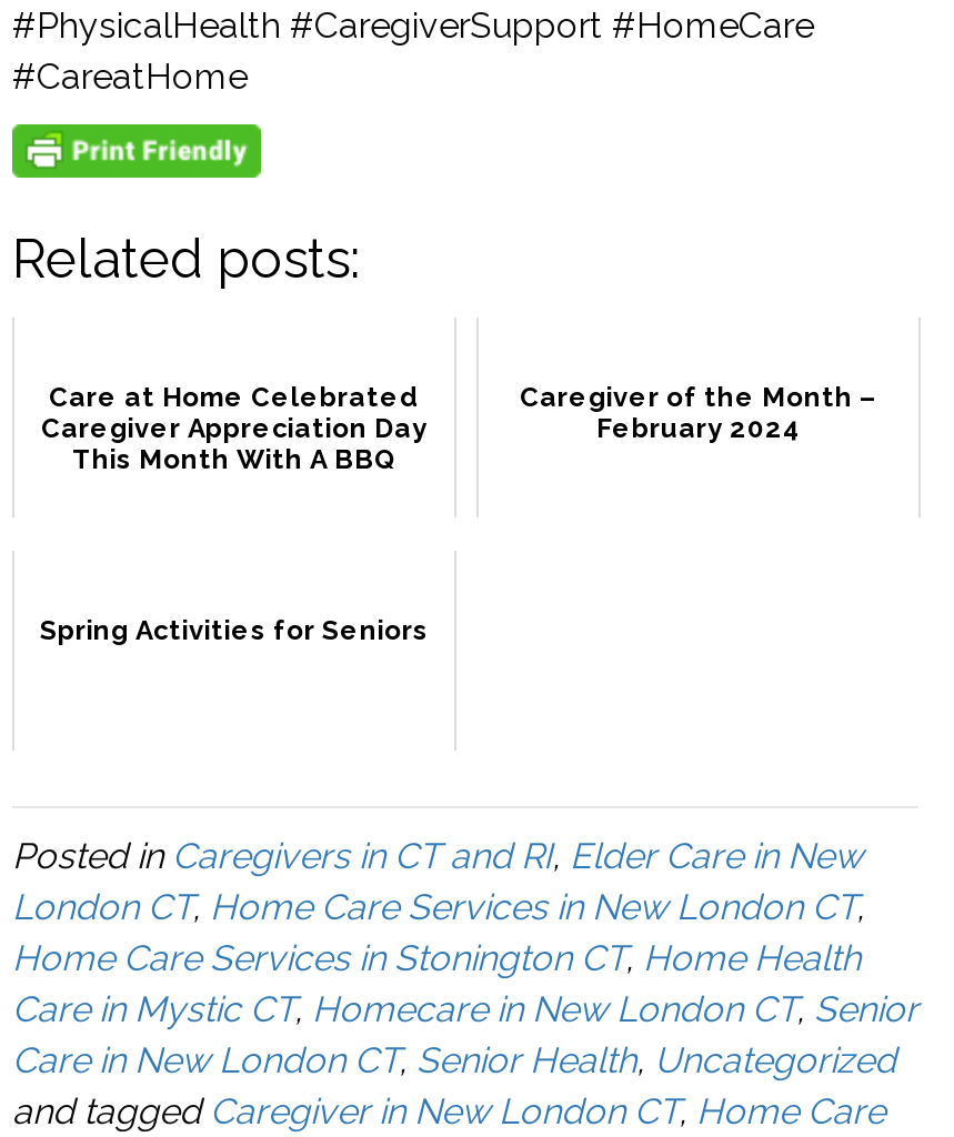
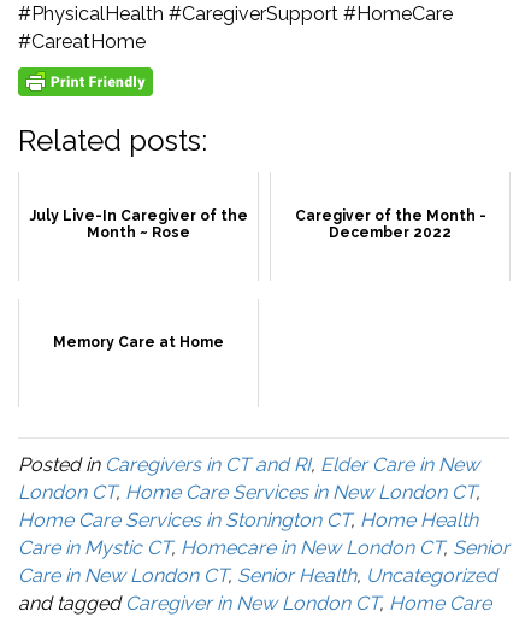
[41,382,428,475] Care at Home Celebrated | Caregiver Appreciation Day | This Month With A BBQ -> [29,207,247,241] July Live-In Caregiver of the | Month ~ Rose
[520,382,877,444] Caregiver of the Month – | February 2024 -> [294,207,486,241] Caregiver of the Month - | December 2022
[40,615,429,646] Spring Activities for Seniors -> [53,334,224,351] Memory Care at Home

